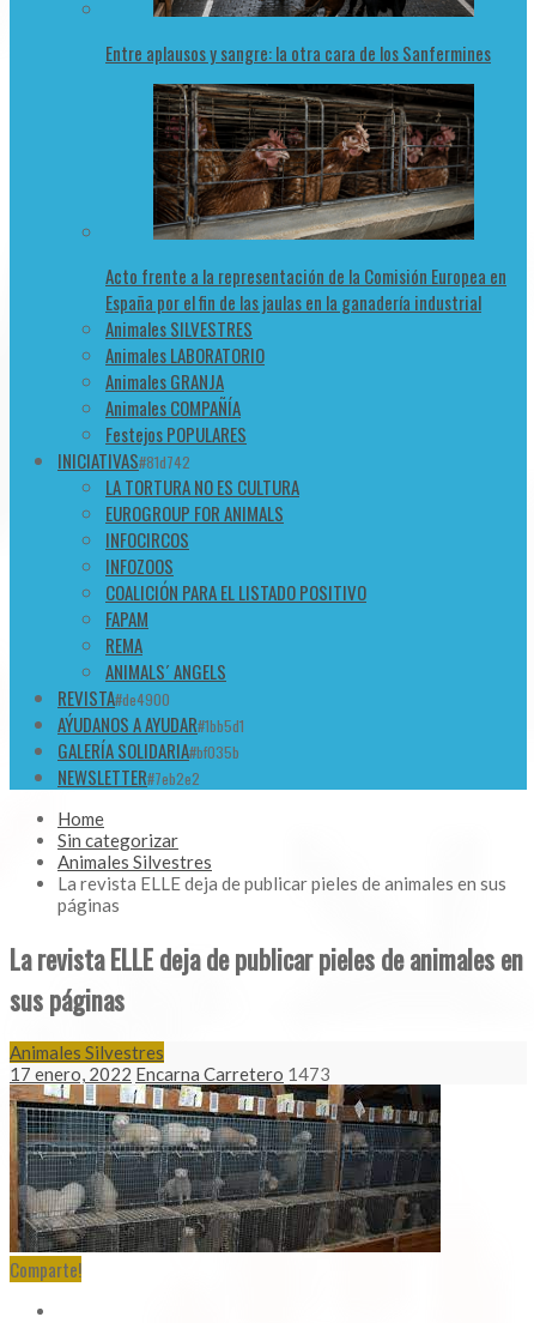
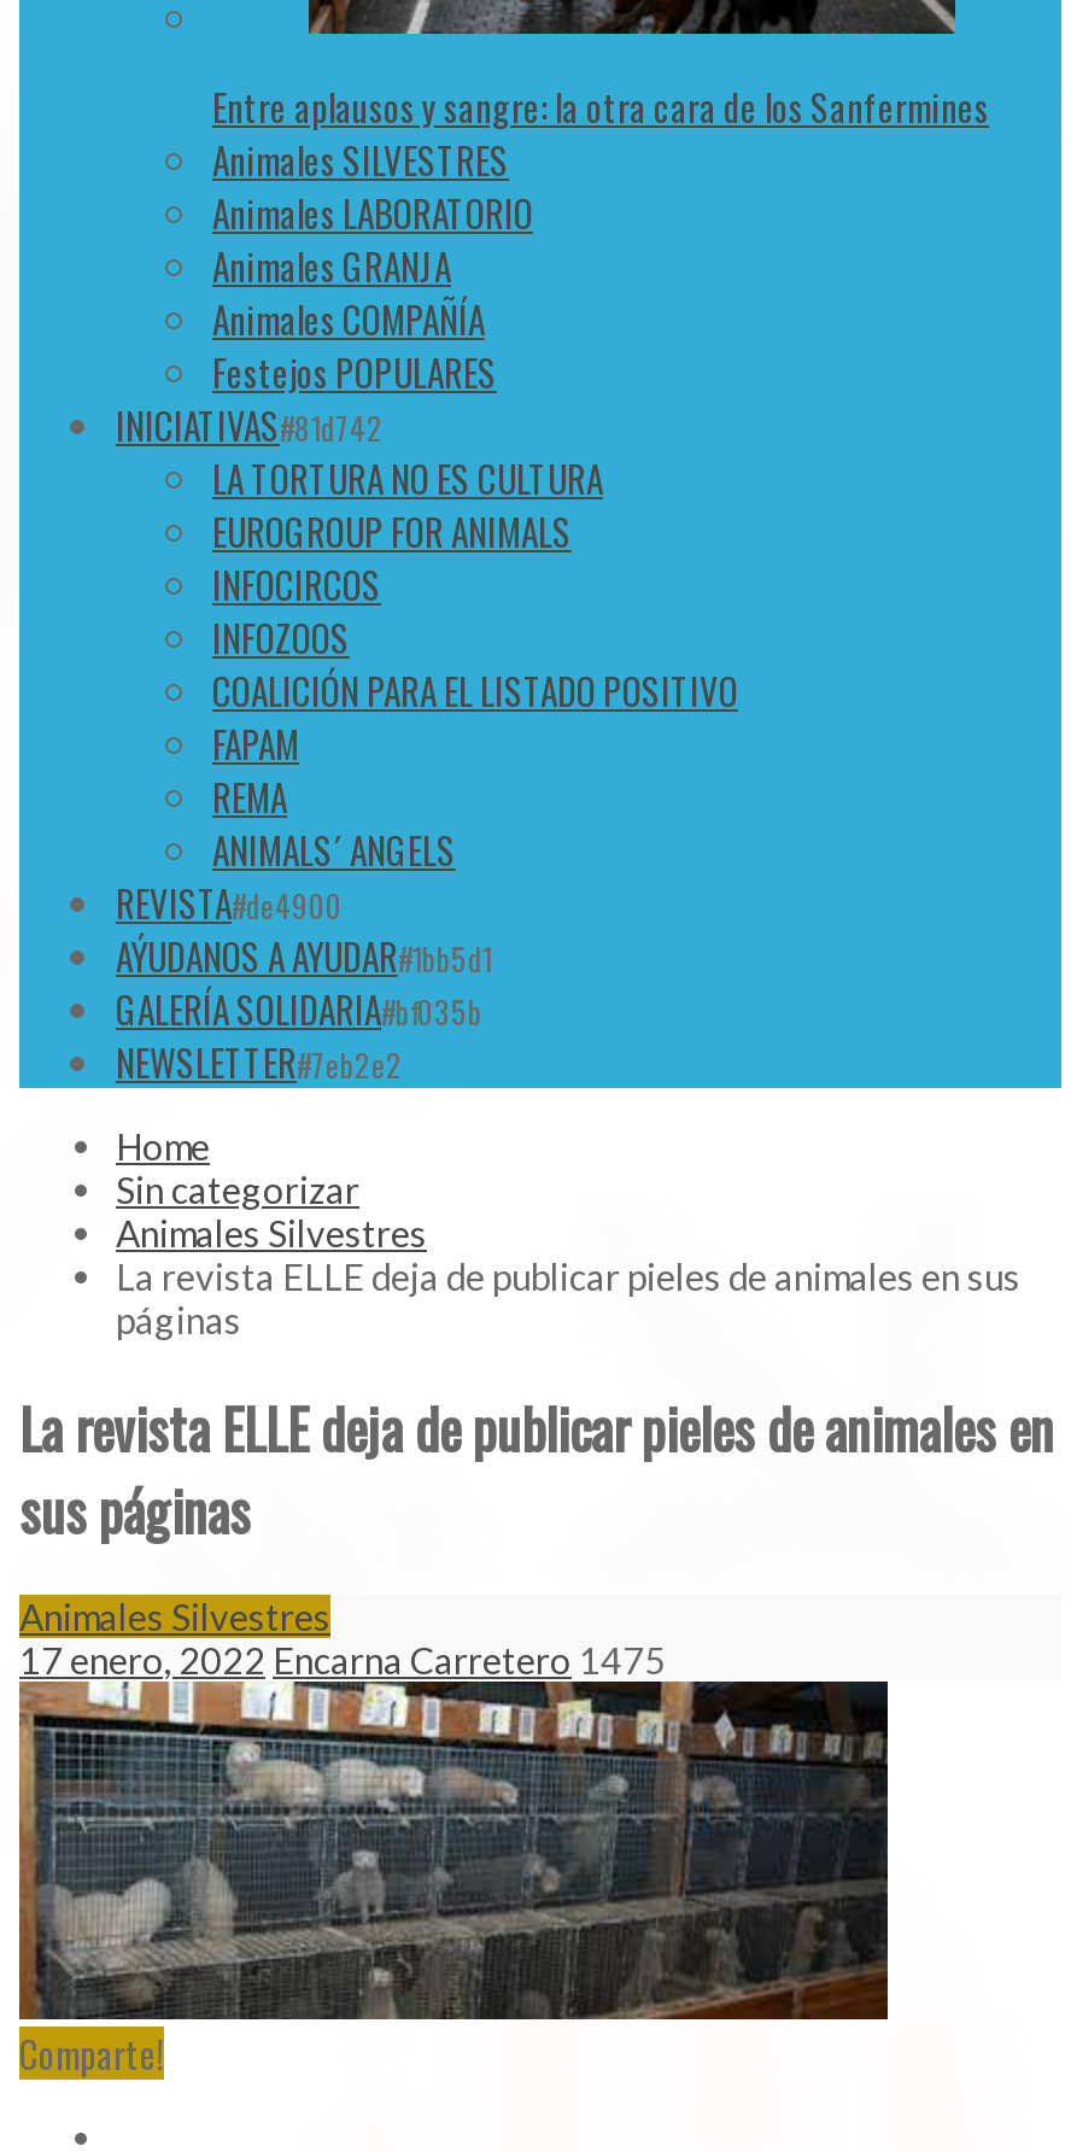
[105,83,506,315] [image] | Acto frente a la representación de la Comisión Europea en | España por el fin de las jaulas en la ganadería industrial -> none
[10,1063,330,1085] 17 enero, 2022 Encarna Carretero 1473 -> [19,1639,666,1683] 17 enero, 2022 Encarna Carretero 1475

